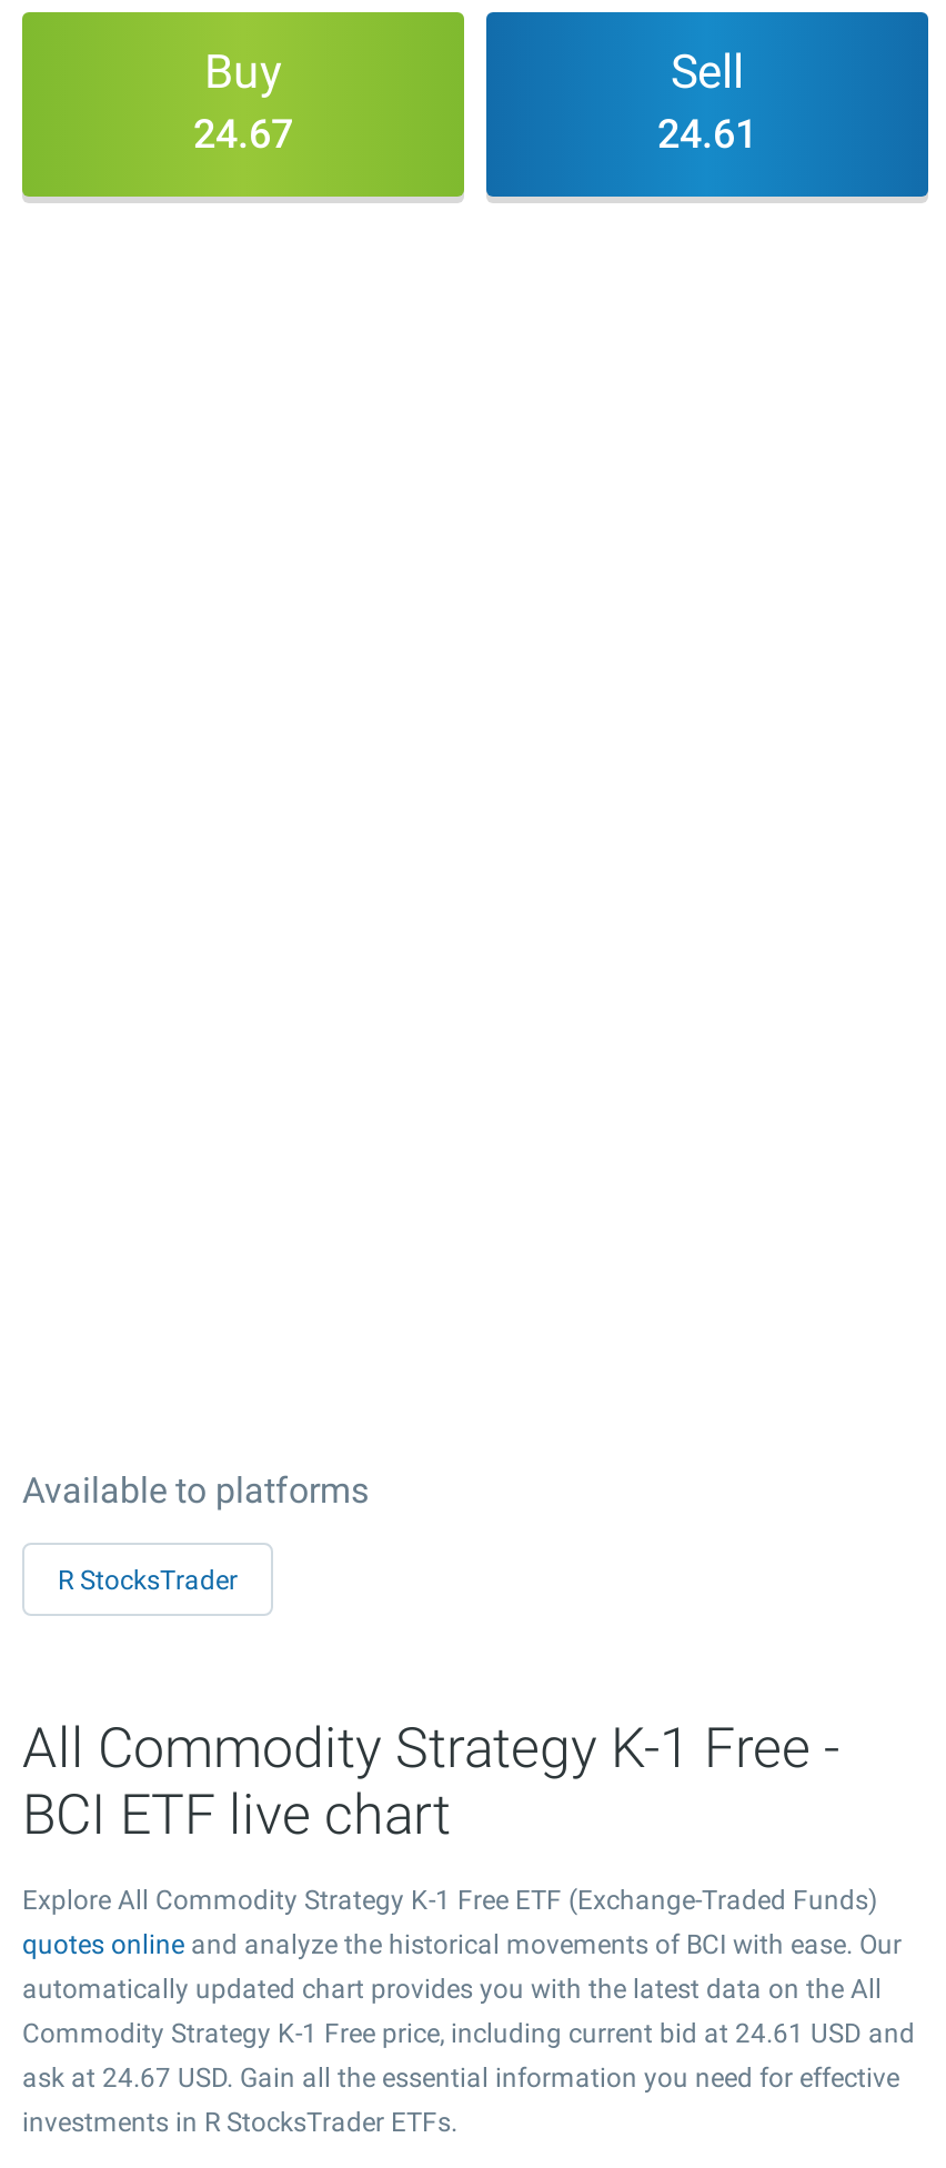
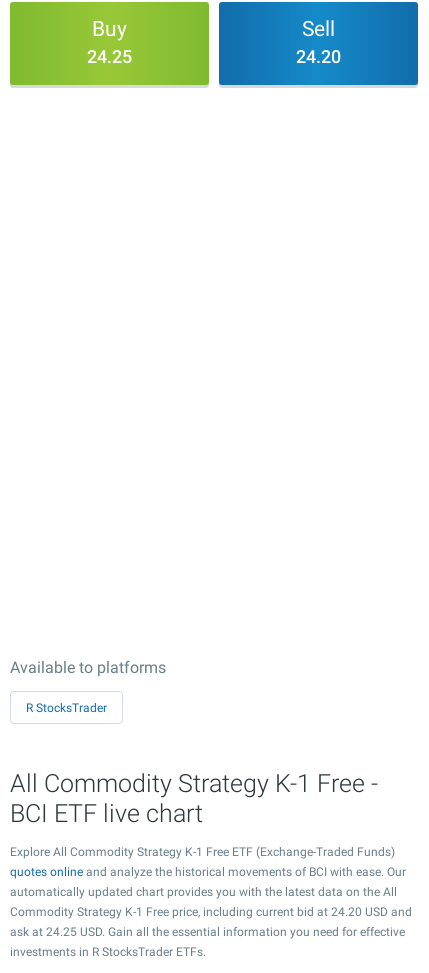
[193,110,293,157] 24.67 -> [87,46,132,67] 24.25
[657,110,757,157] 24.61 -> [296,46,341,67] 24.20
[22,2018,915,2049] Commodity Strategy K-1 Free price, including current bid at 24.61 USD and -> [10,905,412,919] Commodity Strategy K-1 Free price, including current bid at 24.20 USD and
[22,2062,899,2094] ask at 24.67 USD. Gain all the essential information you need for effective -> [10,925,405,939] ask at 24.25 USD. Gain all the essential information you need for effective

